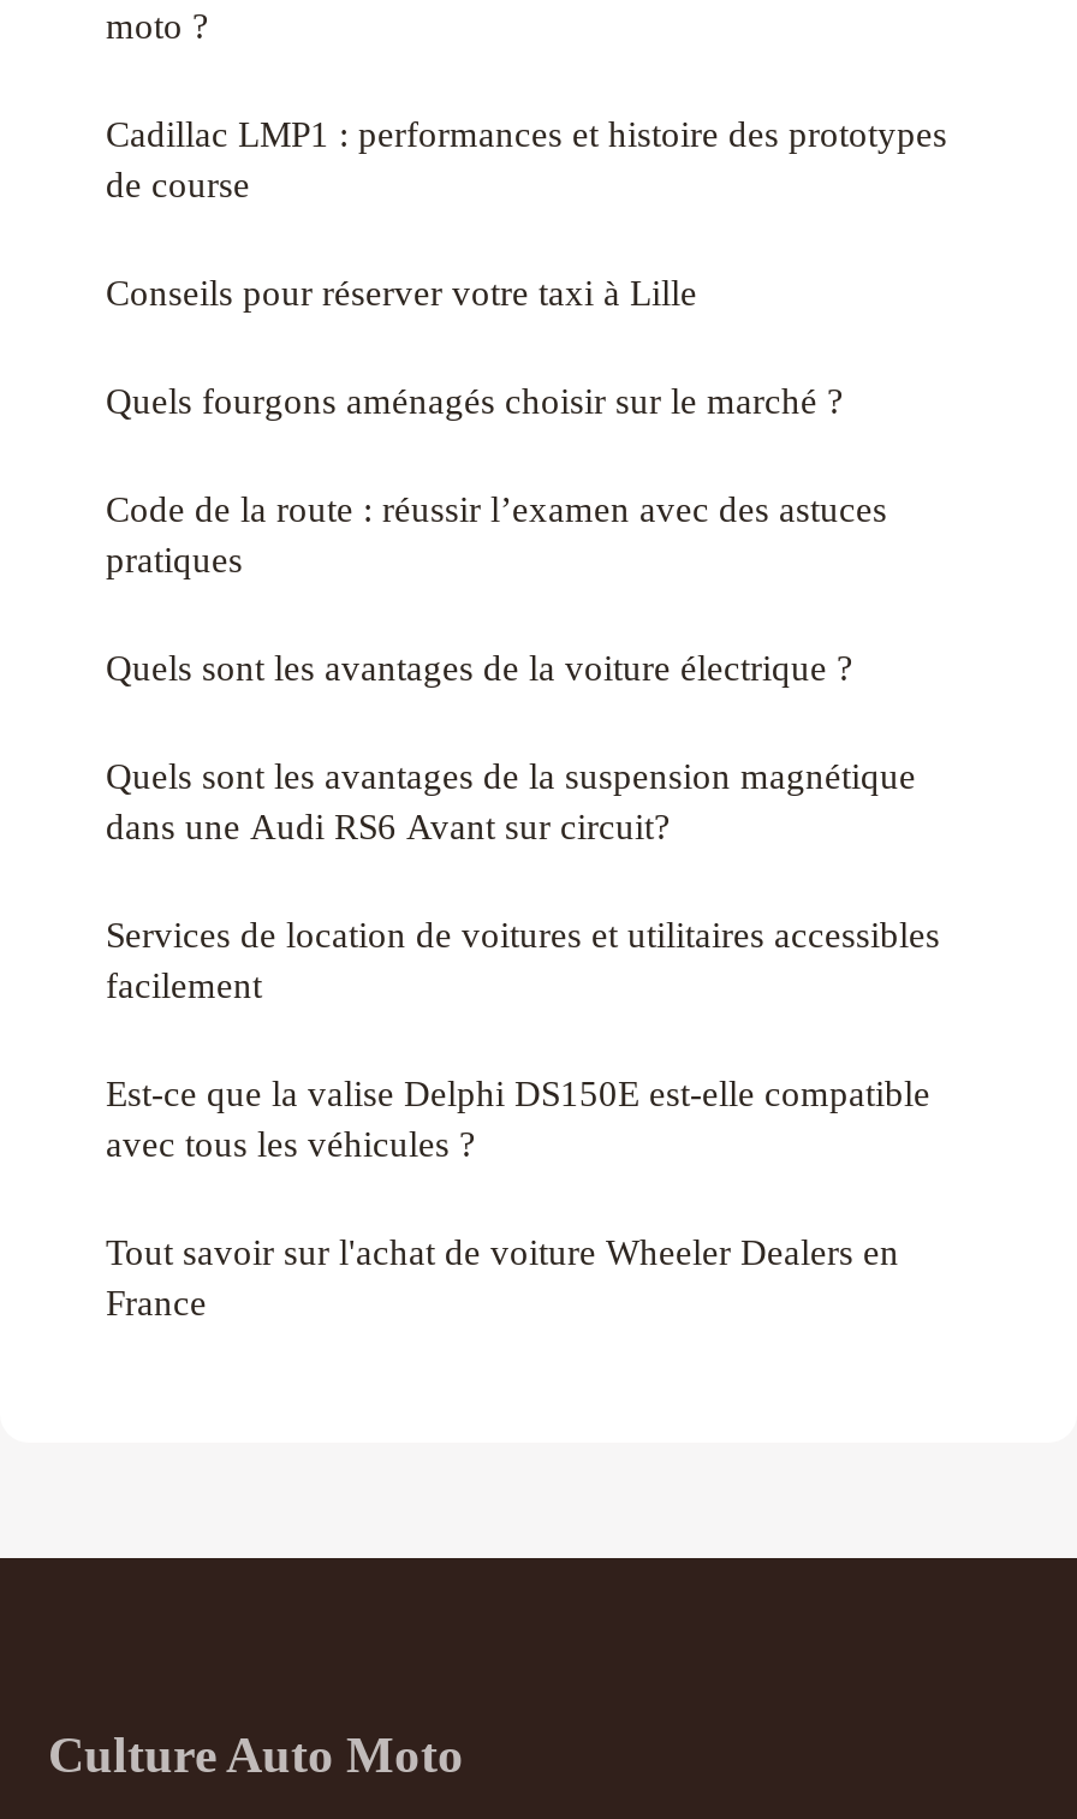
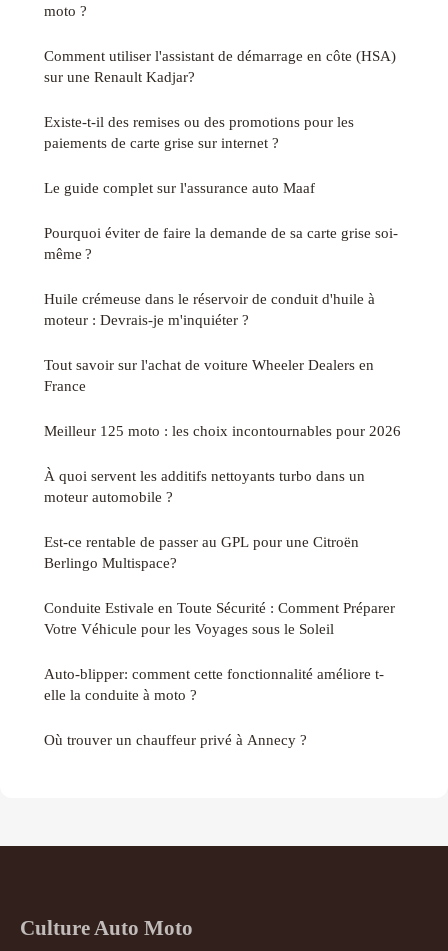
[106,113,947,1164] Cadillac LMP1 : performances et histoire des prototypes | de course | Conseils pour réserver votre taxi à Lille | Quels fourgons aménagés choisir sur le marché ? | Code de la route : réussir l’examen avec des astuces | pratiques | Quels sont les avantages de la voiture électrique ? | Quels sont les avantages de la suspension magnétique | dans une Audi RS6 Avant sur circuit? | Services de location de voitures et utilitaires accessibles | facilement | Est-ce que la valise Delphi DS150E est-elle compatible | avec tous les véhicules ? -> [44,47,398,328] Comment utiliser l'assistant de démarrage en côte (HSA) | sur une Renault Kadjar? | Existe-t-il des remises ou des promotions pour les | paiements de carte grise sur internet ? | Le guide complet sur l'assurance auto Maaf | Pourquoi éviter de faire la demande de sa carte grise soi- | même ? | Huile crémeuse dans le réservoir de conduit d'huile à | moteur : Devrais-je m'inquiéter ?
moved [106,1231,899,1323] -> [44,356,374,394]: Tout savoir sur l'achat de voiture Wheeler Dealers en | France
none -> [44,422,401,748] Meilleur 125 moto : les choix incontournables pour 2026 | À quoi servent les additifs nettoyants turbo dans un | moteur automobile ? | Est-ce rentable de passer au GPL pour une Citroën | Berlingo Multispace? | Conduite Estivale en Toute Sécurité : Comment Préparer | Votre Véhicule pour les Voyages sous le Soleil | Auto-blipper: comment cette fonctionnalité améliore t- | elle la conduite à moto ? | Où trouver un chauffeur privé à Annecy ?

